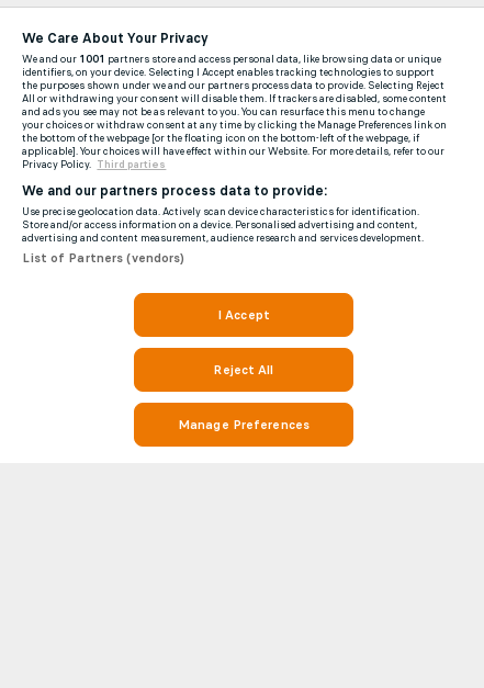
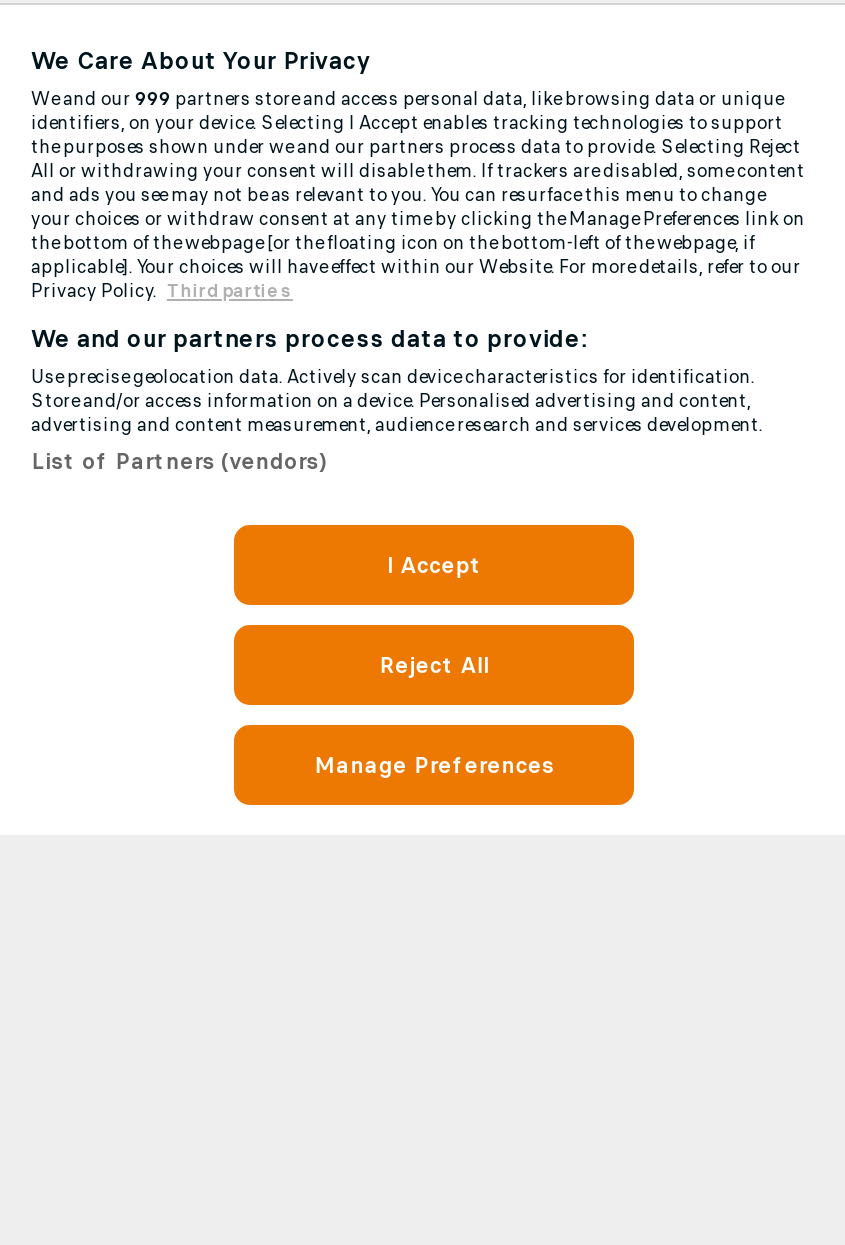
[22,53,442,66] We and our 1001 partners store and access personal data, like browsing data or unique -> [31,87,783,111] We and our 999 partners store and access personal data, like browsing data or unique

